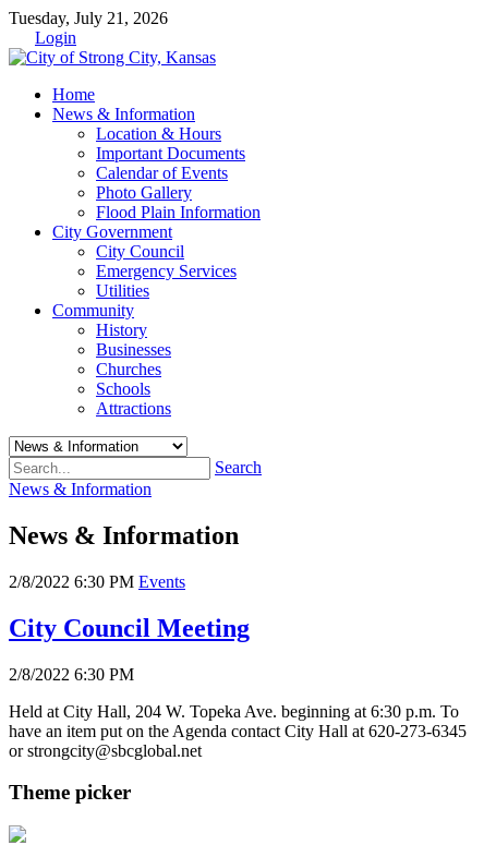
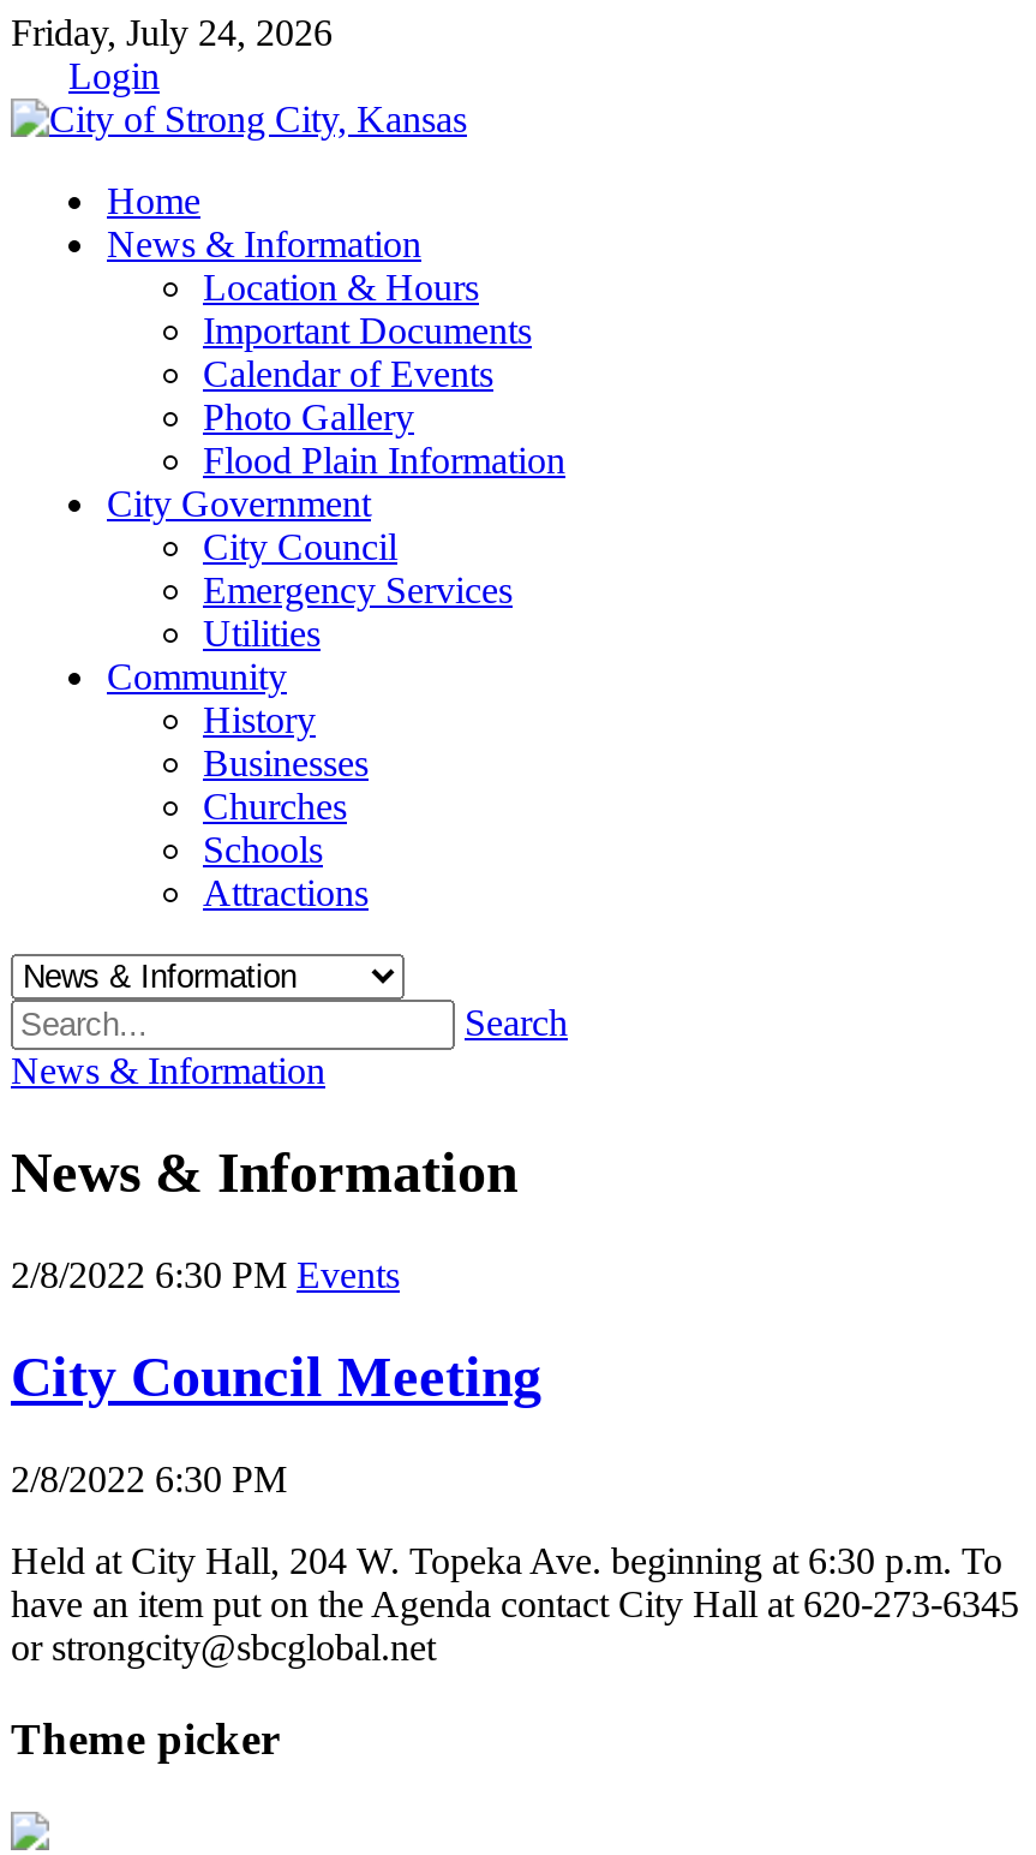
[9,9,168,27] Tuesday, July 21, 2026 -> [11,12,333,53] Friday, July 24, 2026

